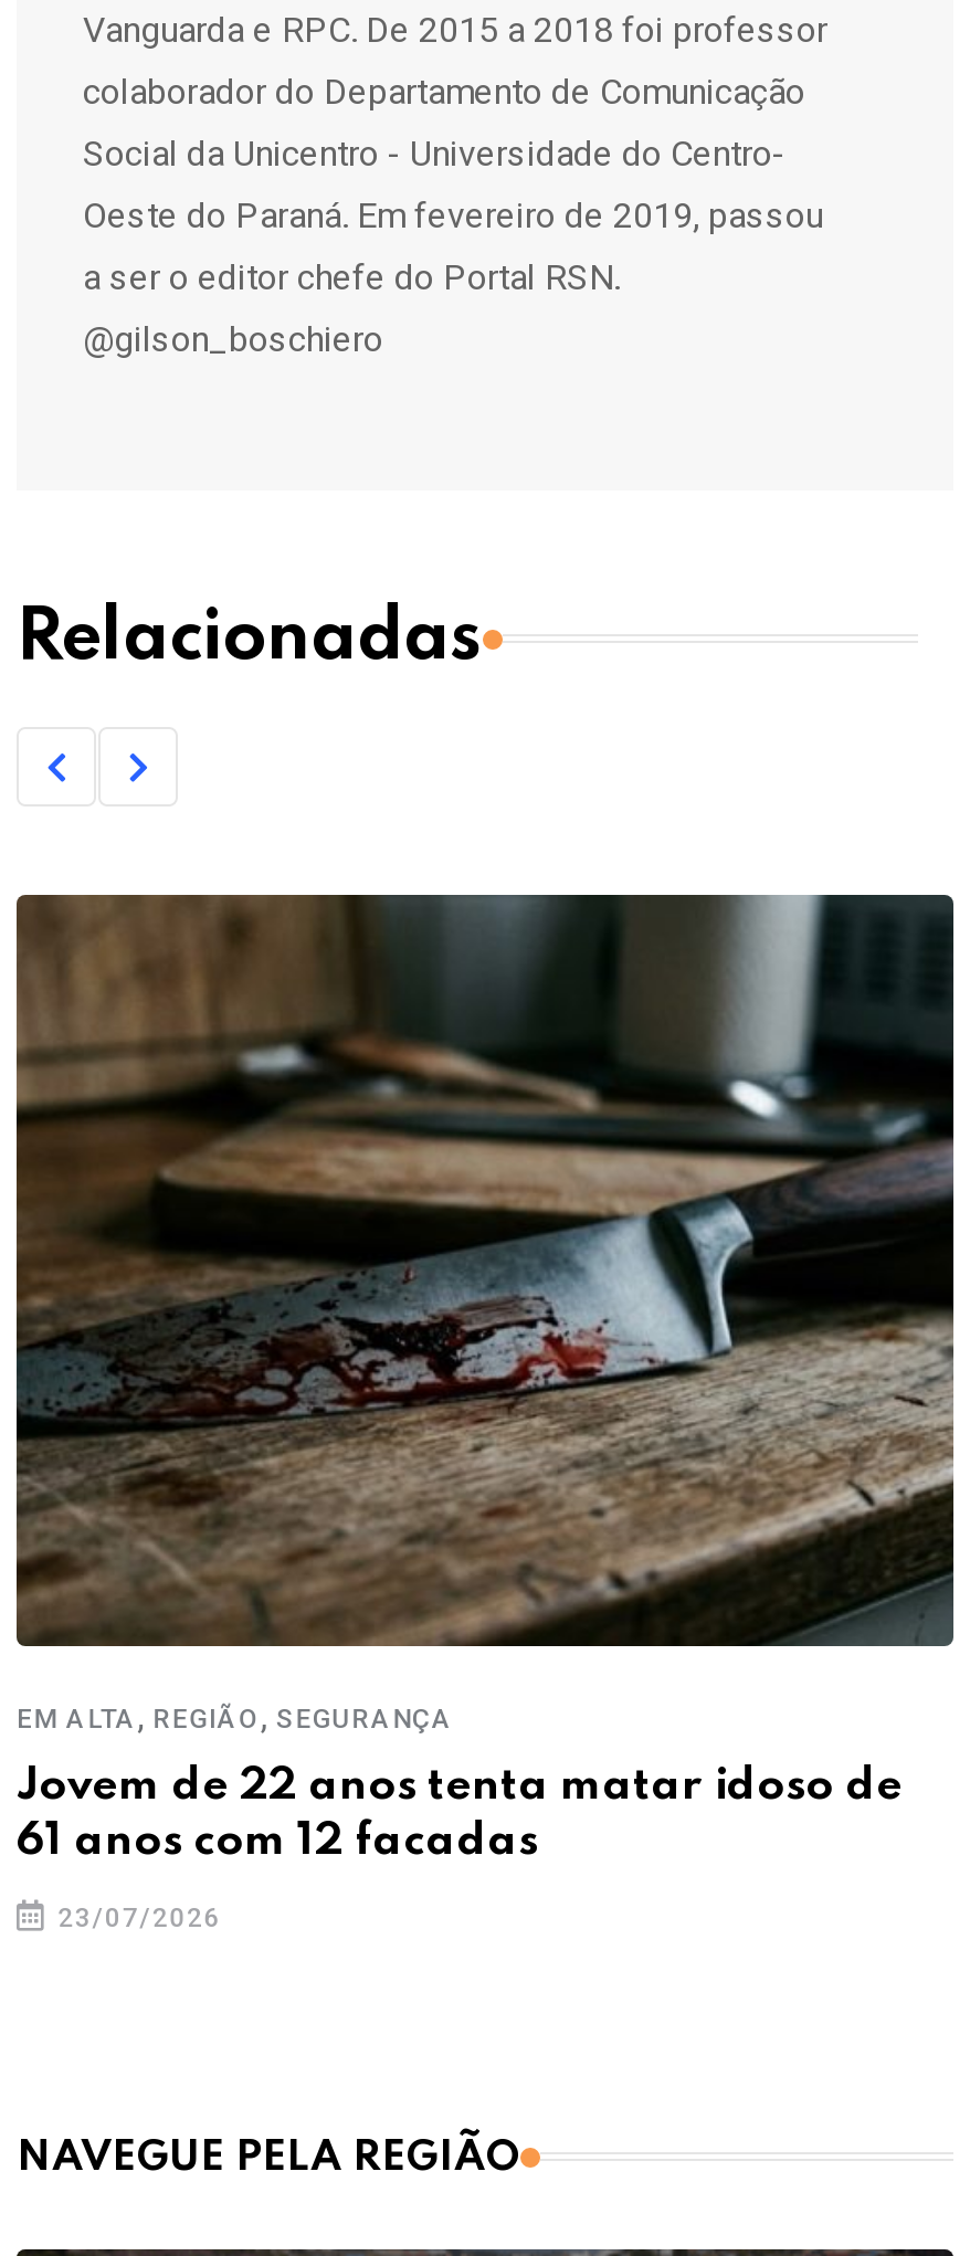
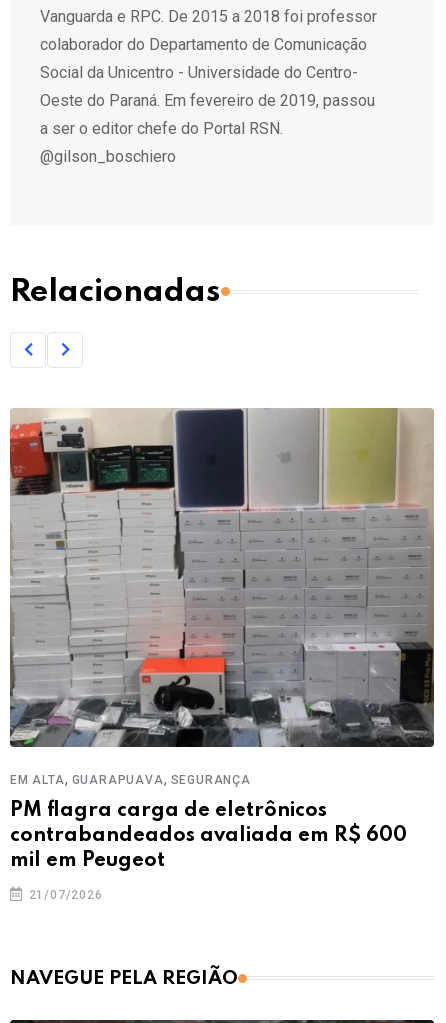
[14,893,956,1736] [image] | EM ALTA, REGIÃO, SEGURANÇA -> [9,407,435,788] [image] | EM ALTA, GUARAPUAVA, SEGURANÇA
[17,1765,903,1864] Jovem de 22 anos tenta matar idoso de | 61 anos com 12 facadas -> [10,801,407,871] PM flagra carga de eletrônicos | contrabandeados avaliada em R$ 600 | mil em Peugeot
[49,1902,221,1933] 23/07/2026 -> [25,888,103,902] 21/07/2026

